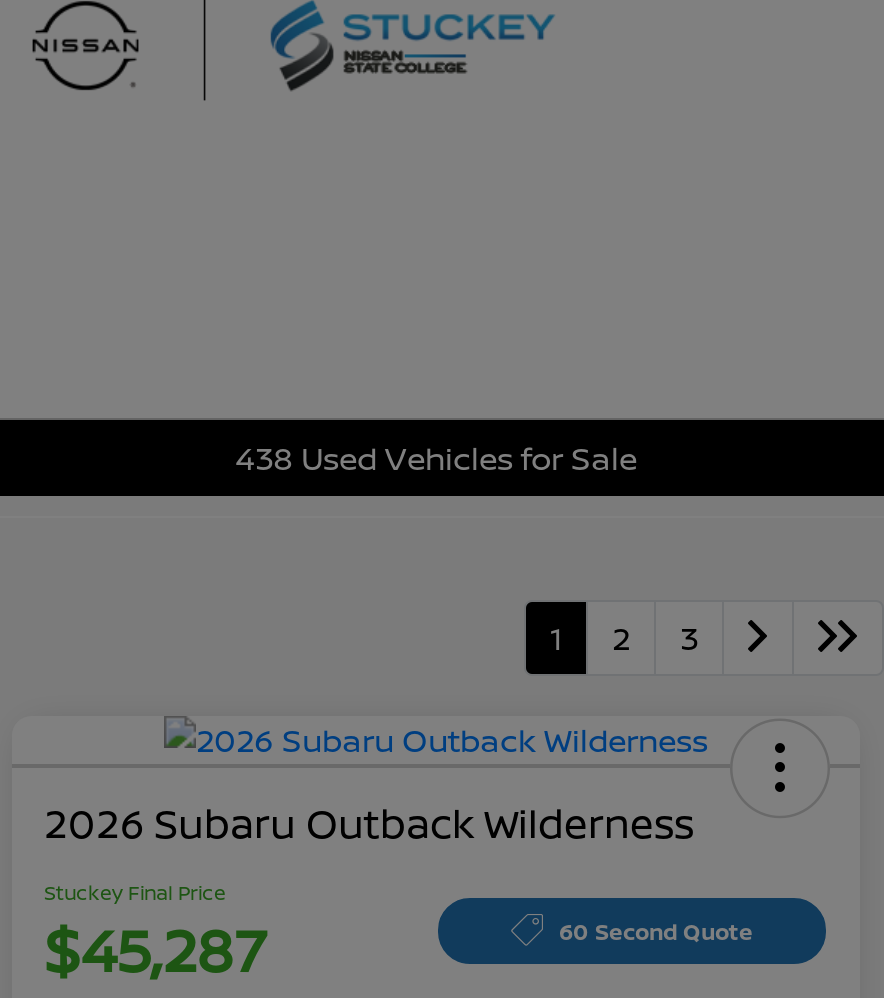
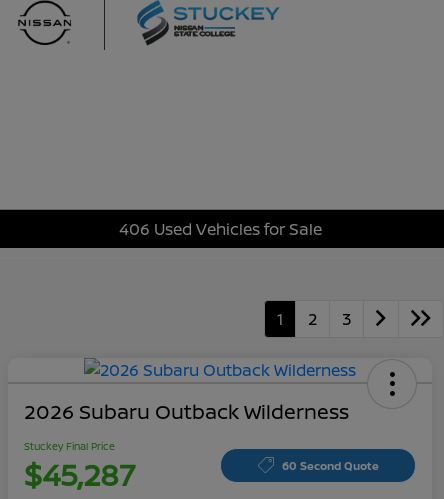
[235,435,637,479] 438 Used Vehicles for Sale -> [118,218,321,240] 406 Used Vehicles for Sale

